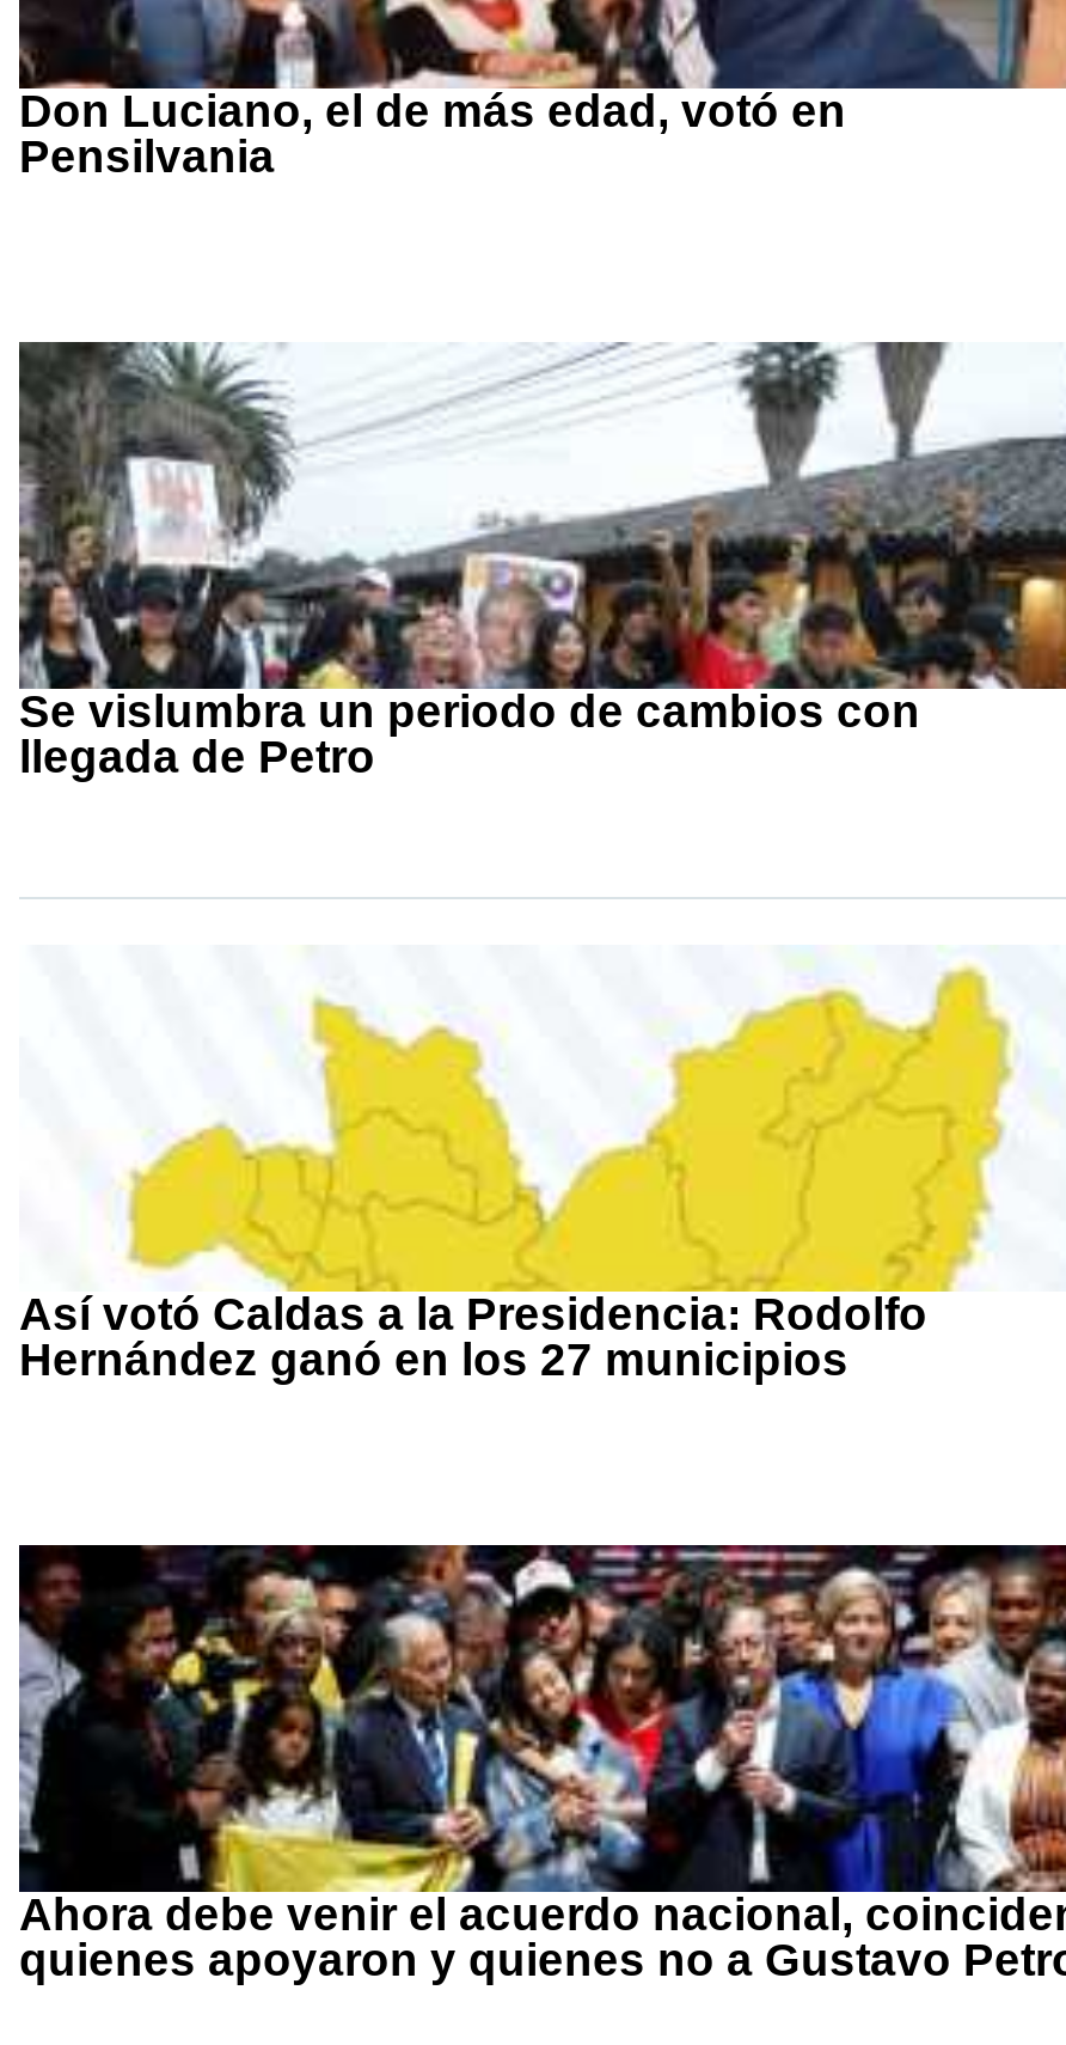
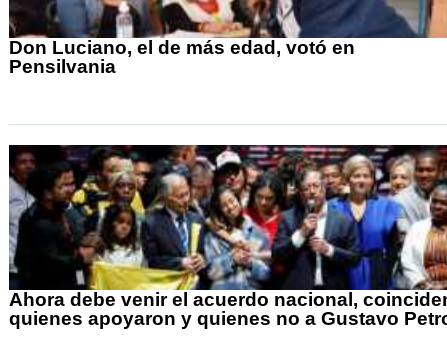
[19,340,1059,787] [image] | Se vislumbra un periodo de cambios con | llegada de Petro -> none
[19,962,1016,1386] [image] | Así votó Caldas a la Presidencia: Rodolfo | Hernández ganó en los 27 municipios -> none

